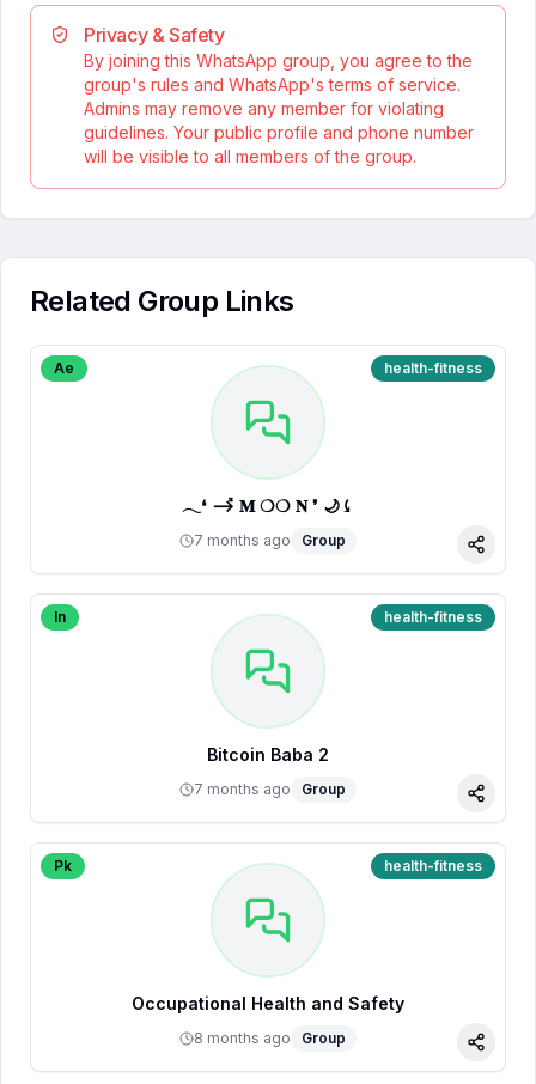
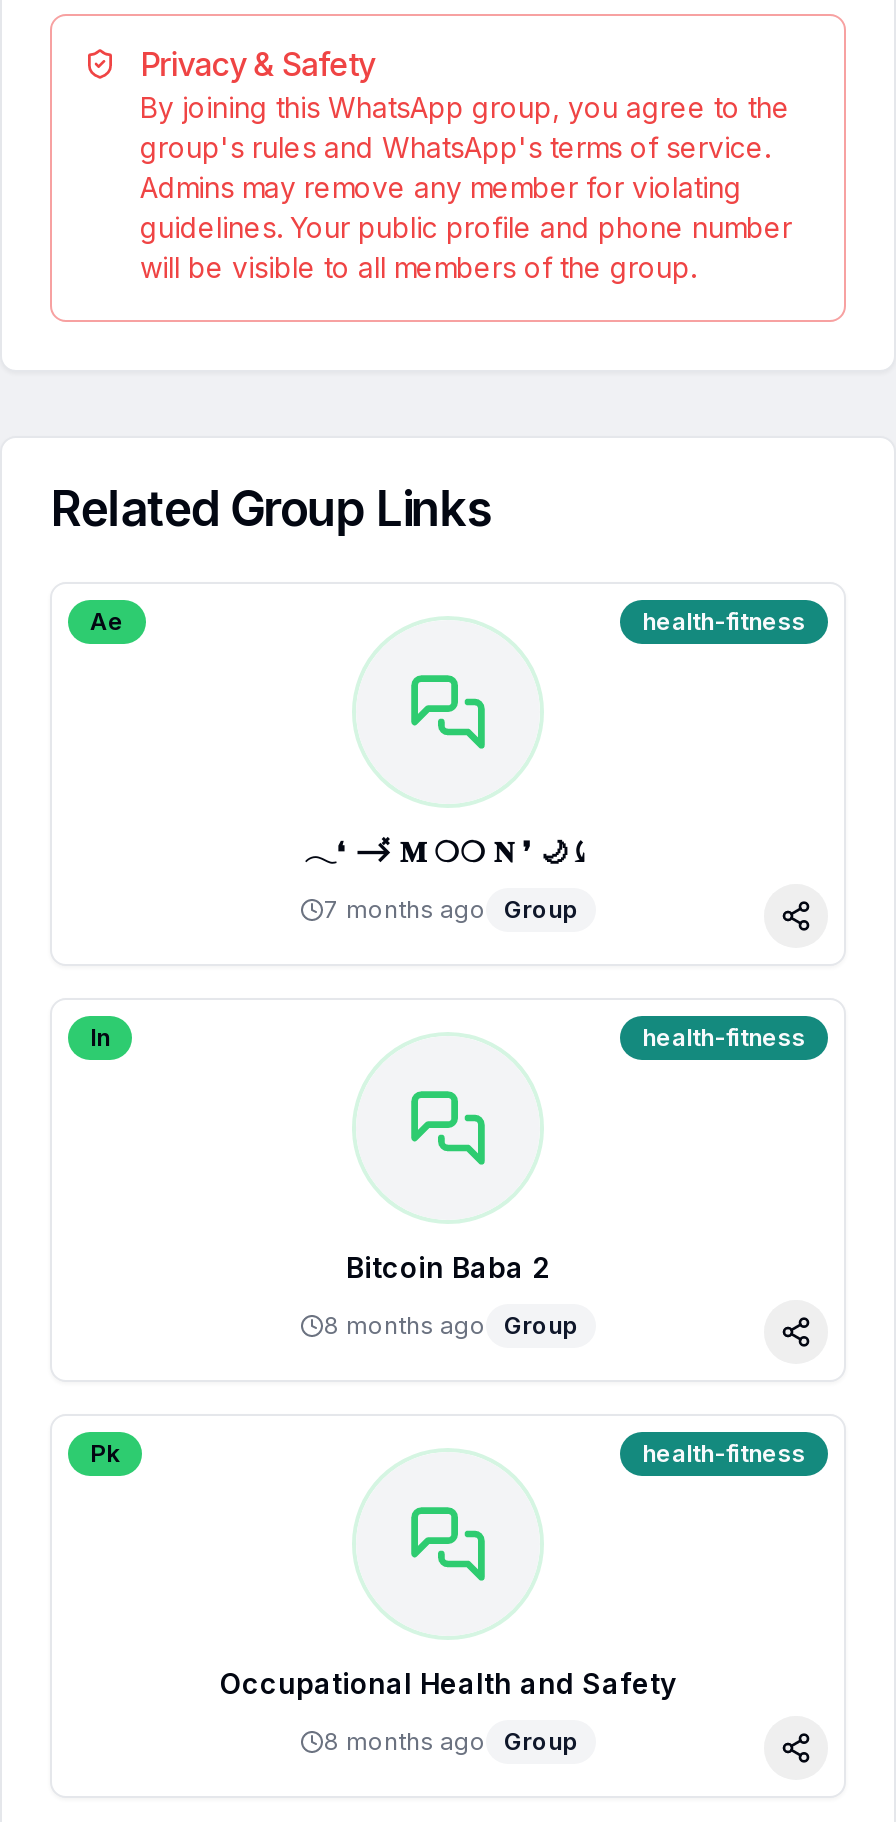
[194,780,346,798] 7 months ago Group -> [324,1310,578,1340] 8 months ago Group

